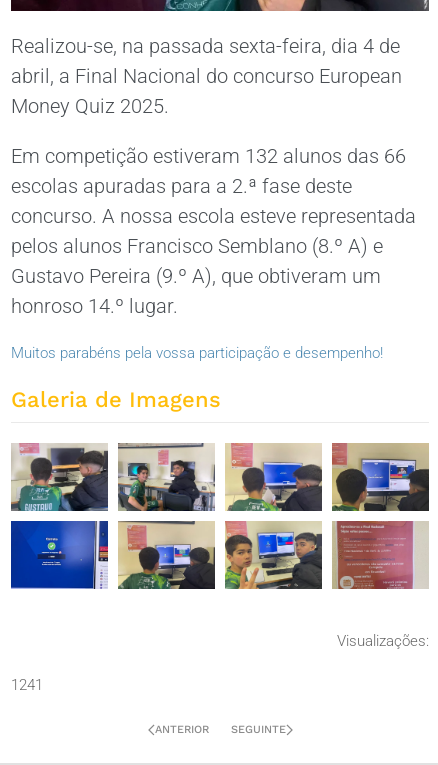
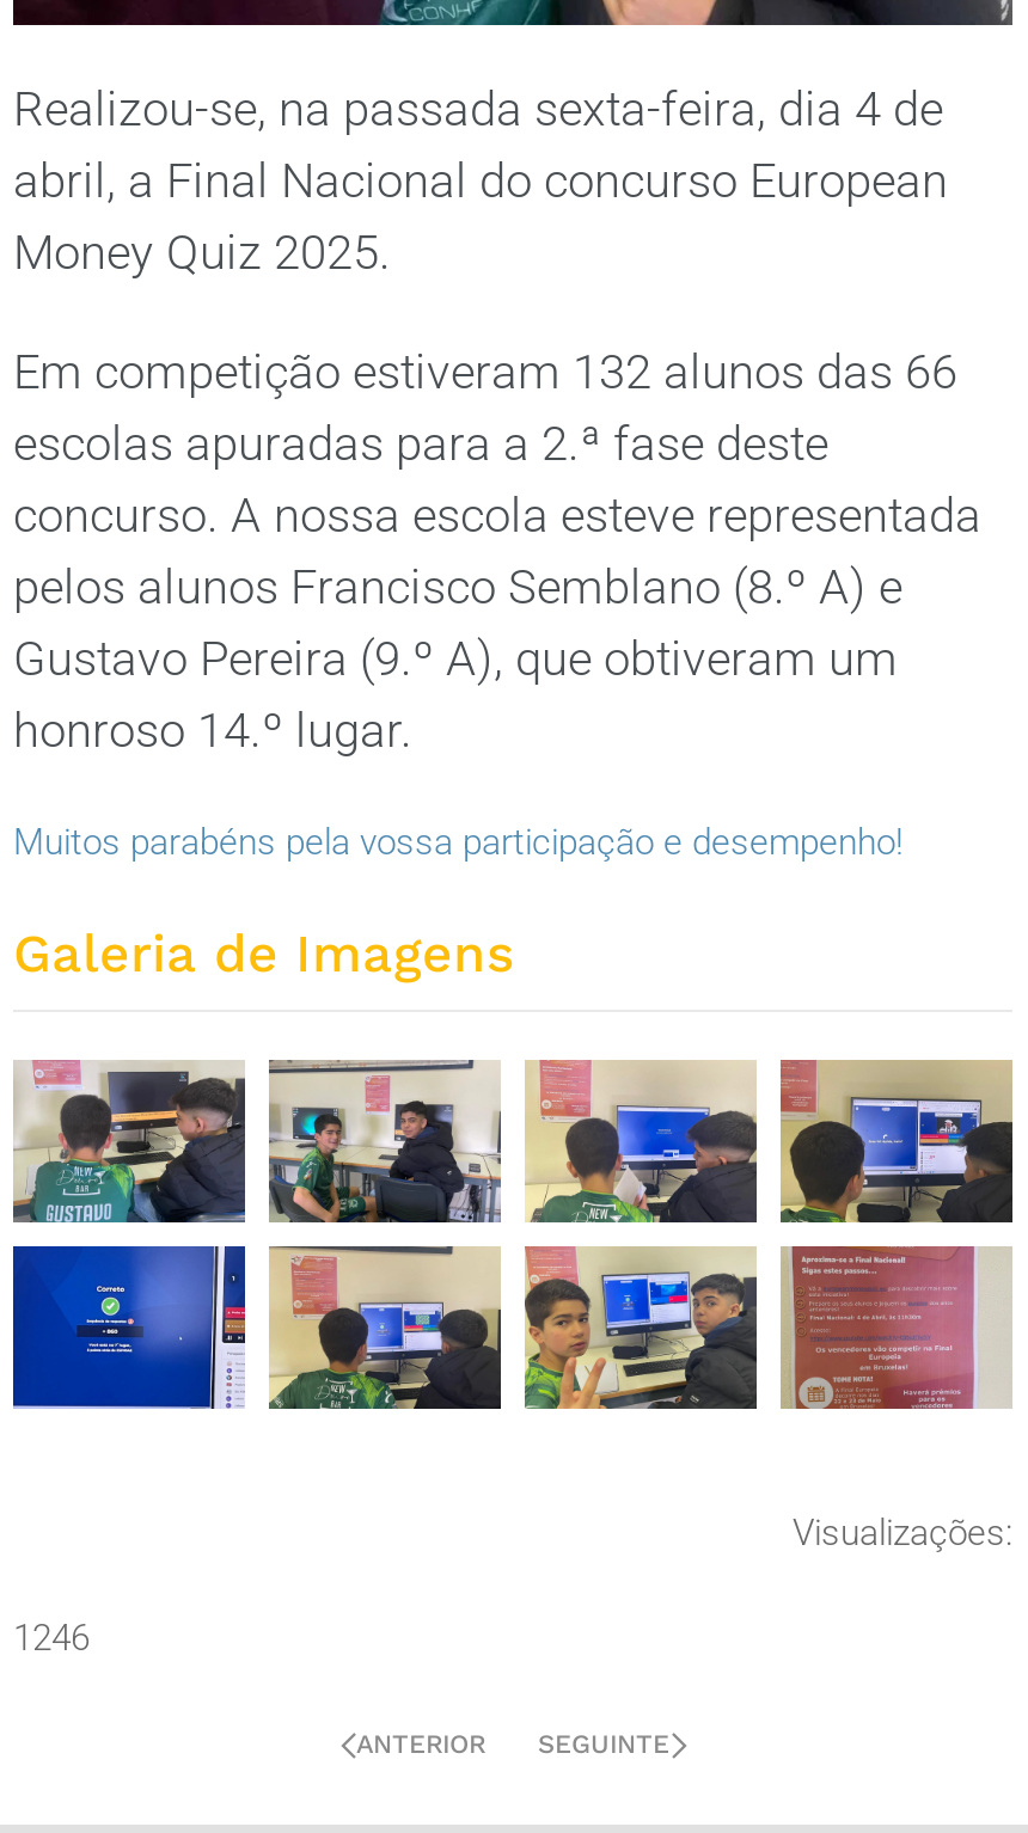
[11,676,43,694] 1241 -> [13,1615,90,1658] 1246

